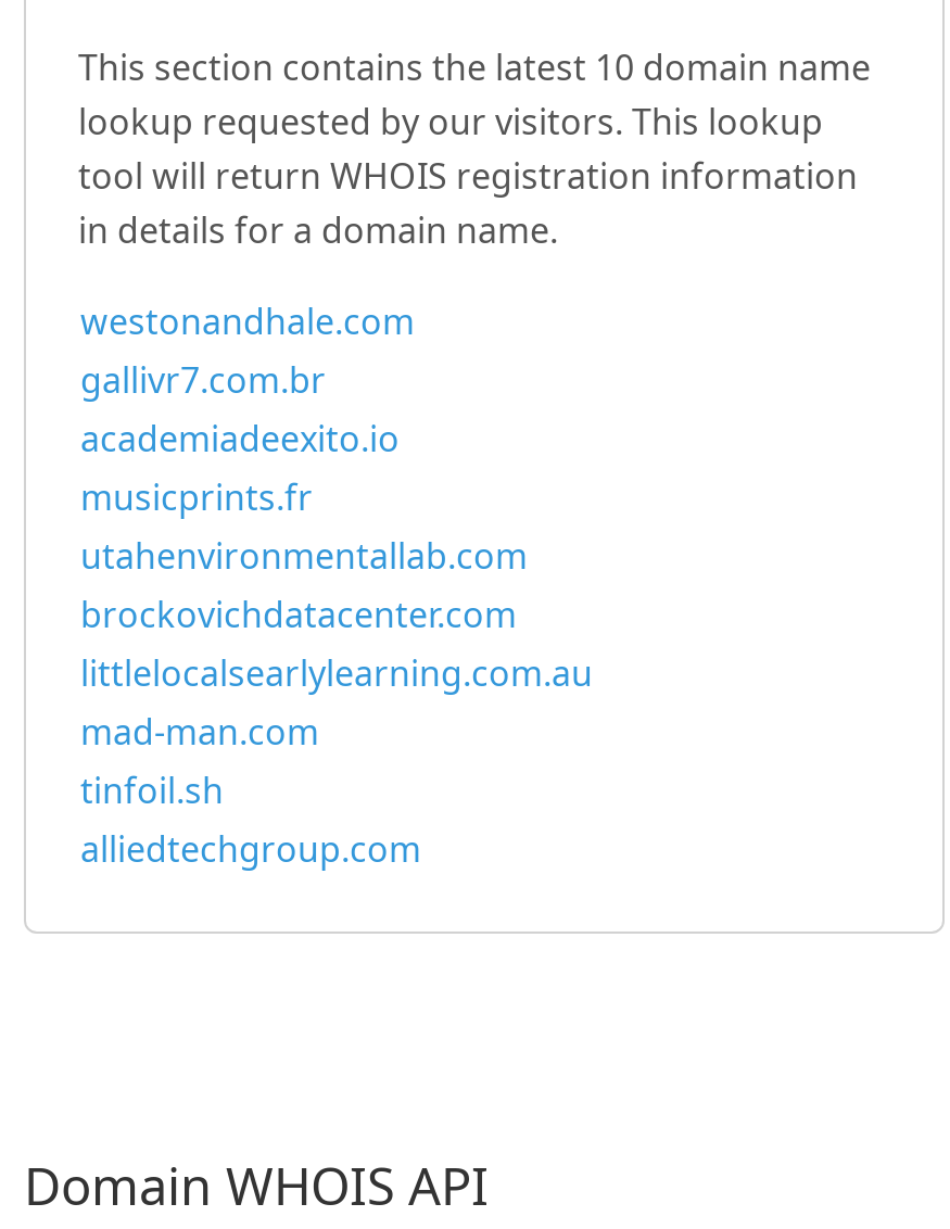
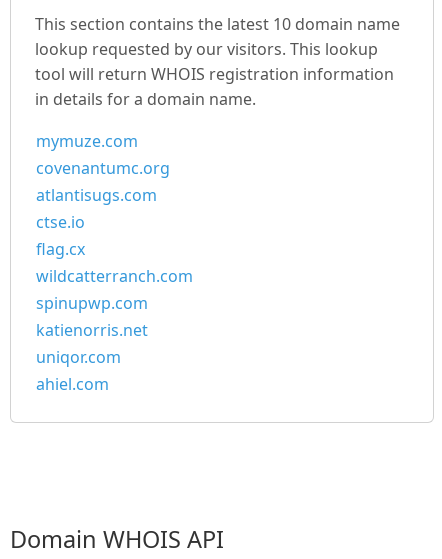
[80,297,593,873] westonandhale.com | gallivr7.com.br | academiadeexito.io | musicprints.fr | utahenvironmentallab.com | brockovichdatacenter.com | littlelocalsearlylearning.com.au | mad-man.com | tinfoil.sh | alliedtechgroup.com -> [36,130,193,395] mymuze.com | covenantumc.org | atlantisugs.com | ctse.io | flag.cx | wildcatterranch.com | spinupwp.com | katienorris.net | uniqor.com | ahiel.com

